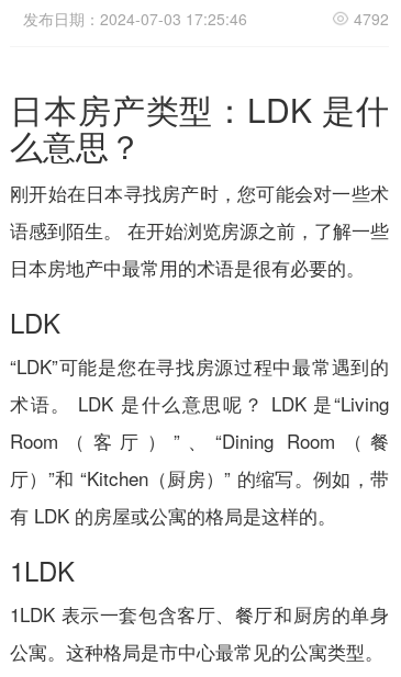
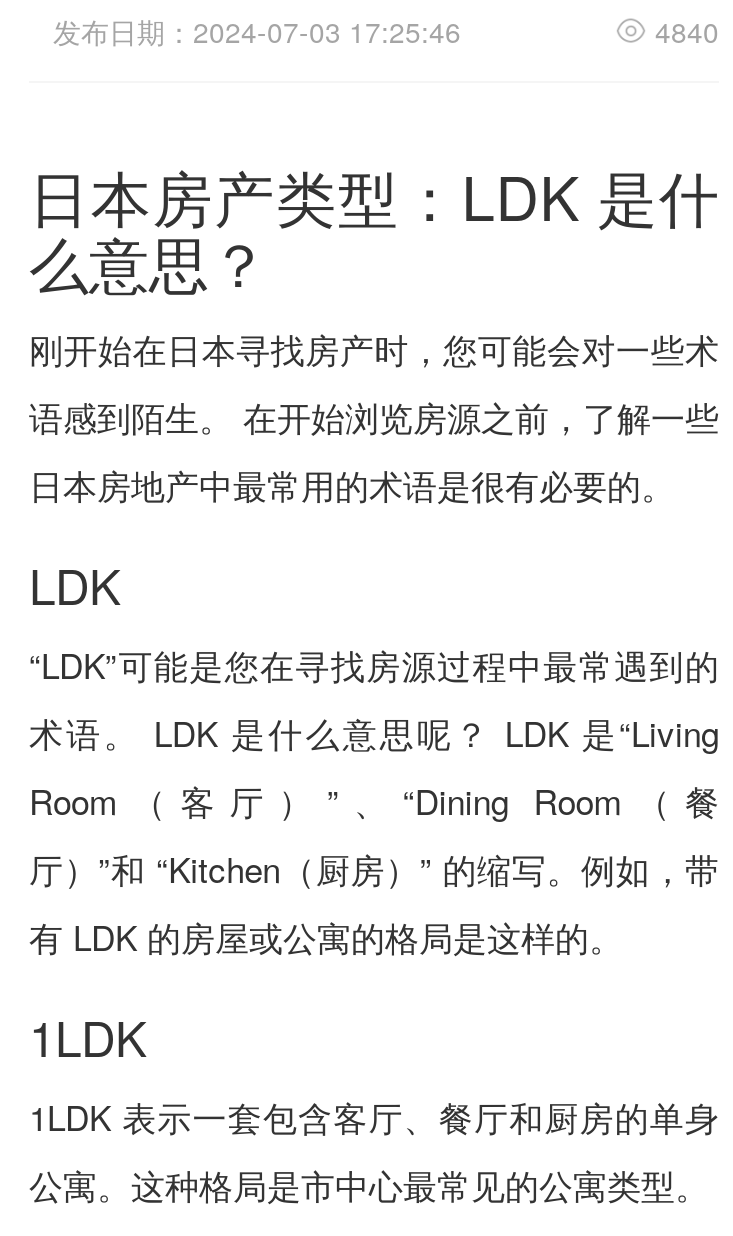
[354,8,389,30] 4792 -> [655,11,719,51] 4840

